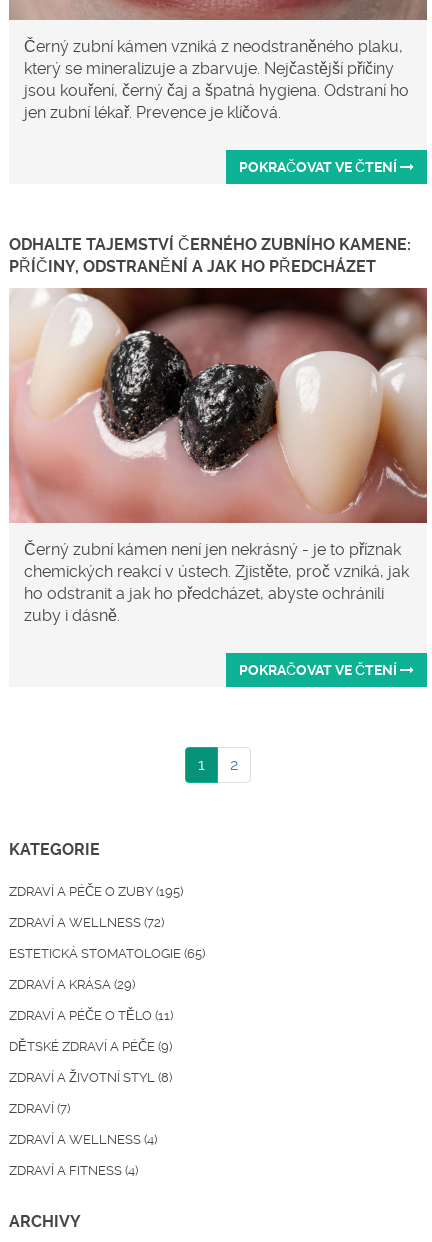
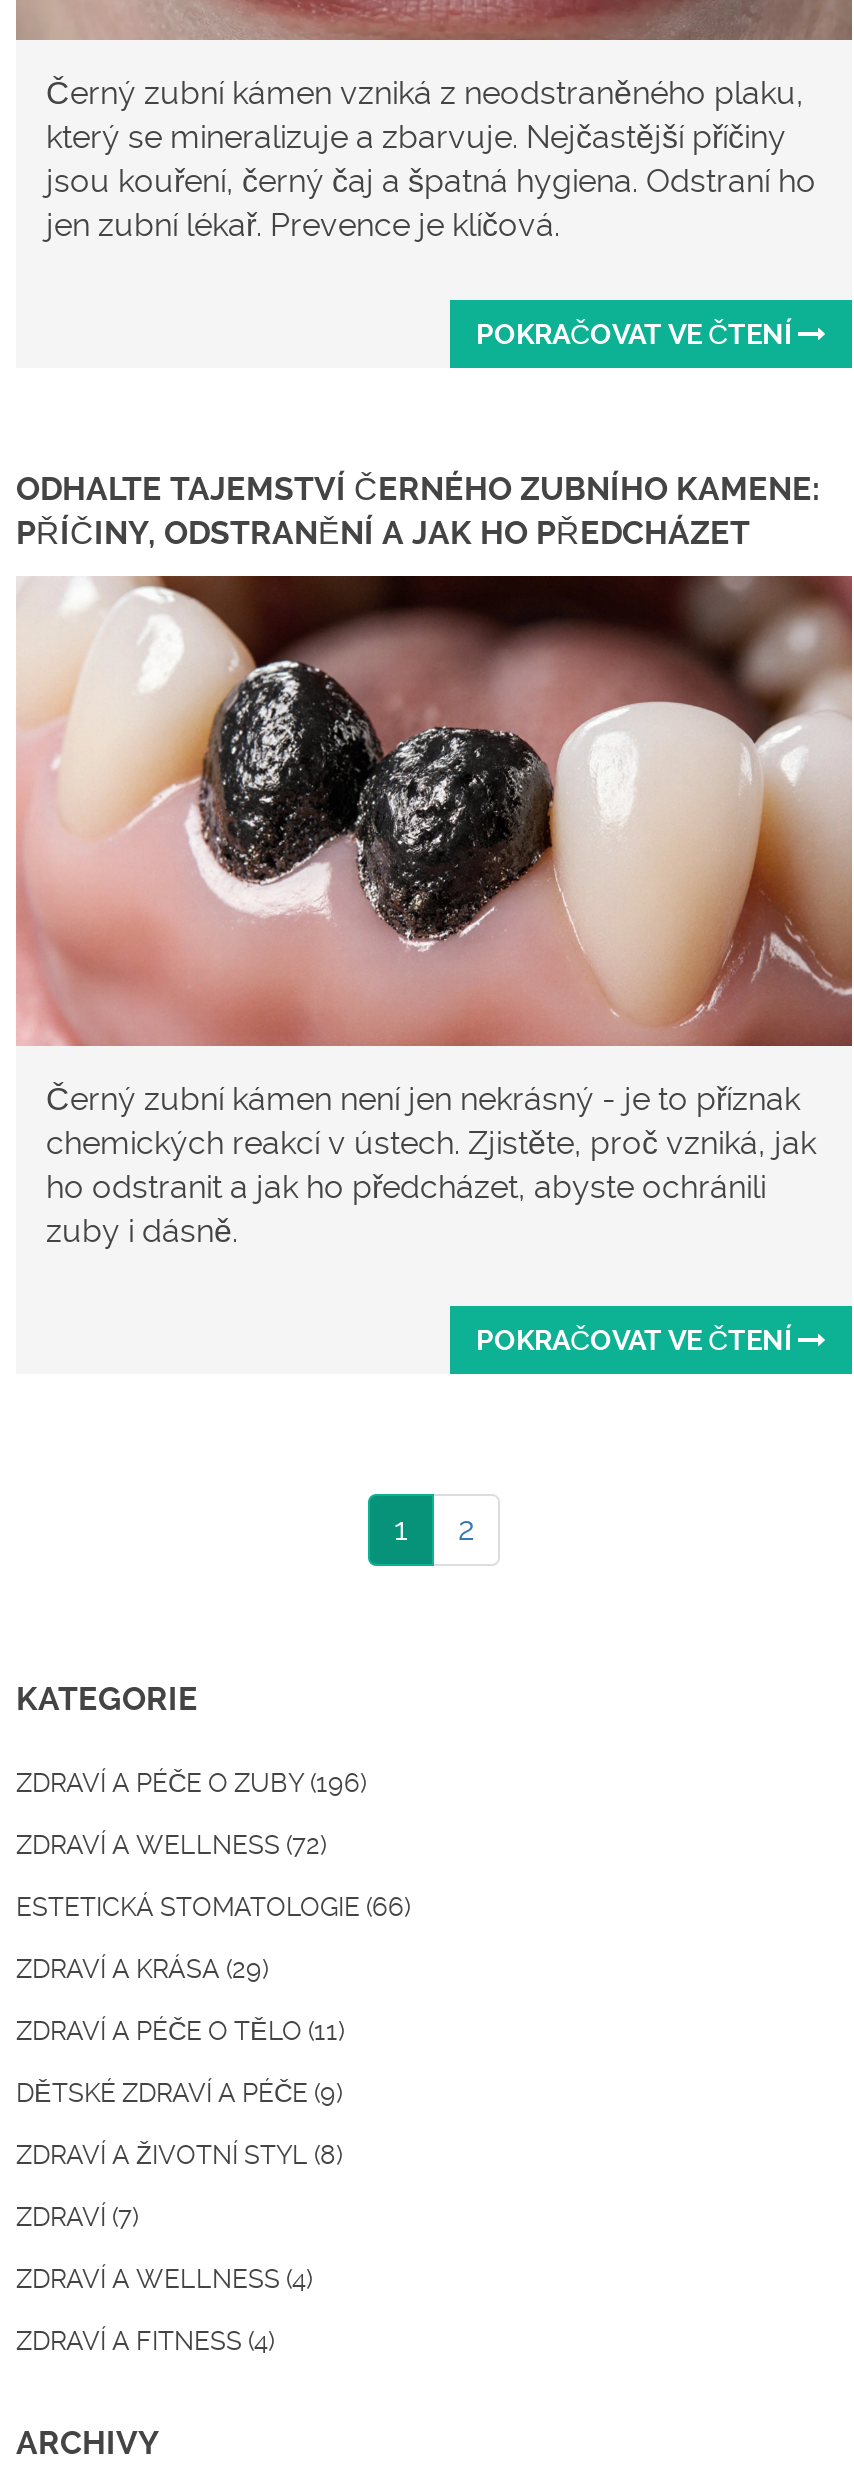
[9,884,183,899] ZDRAVÍ A PÉČE O ZUBY (195) -> [16,1768,366,1798] ZDRAVÍ A PÉČE O ZUBY (196)
[9,946,205,961] ESTETICKÁ STOMATOLOGIE (65) -> [16,1892,410,1922] ESTETICKÁ STOMATOLOGIE (66)

